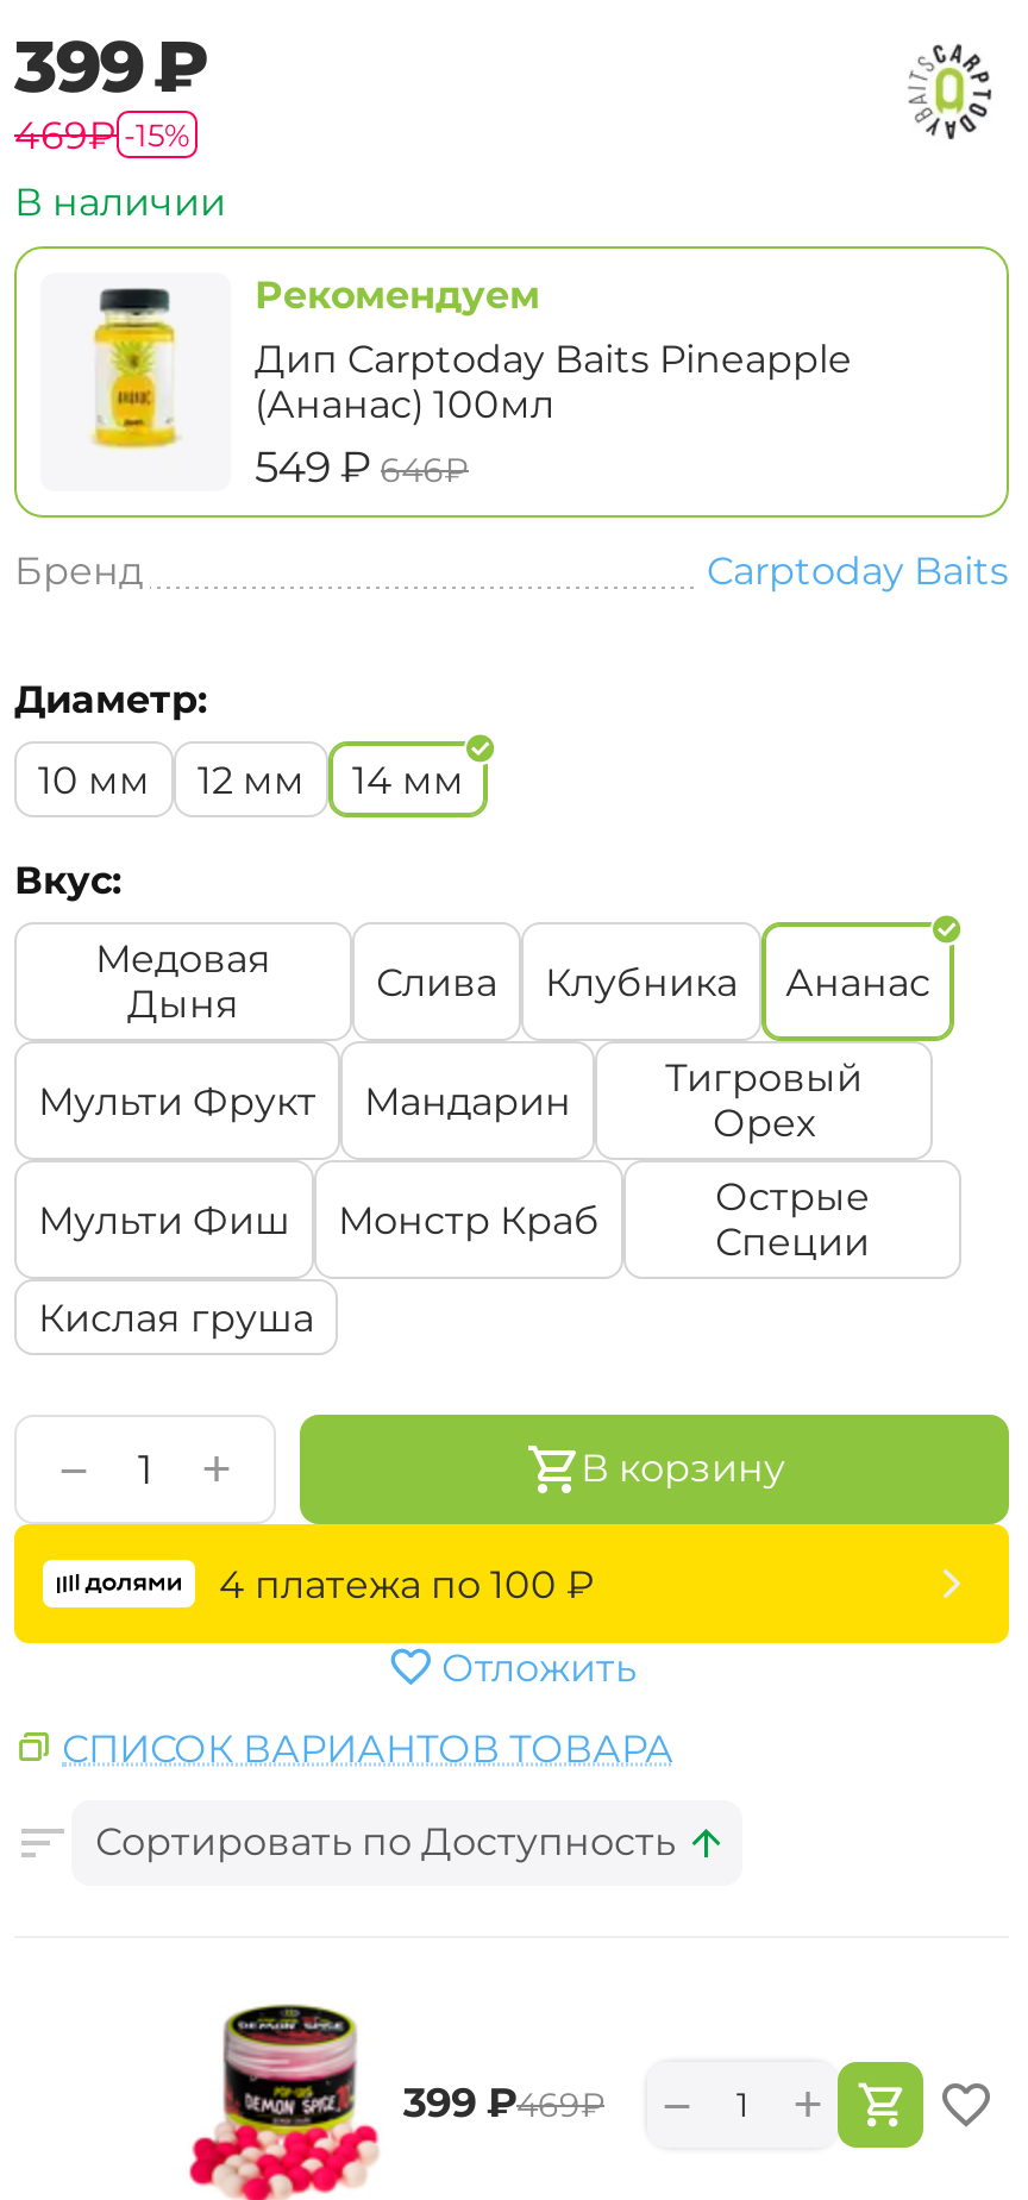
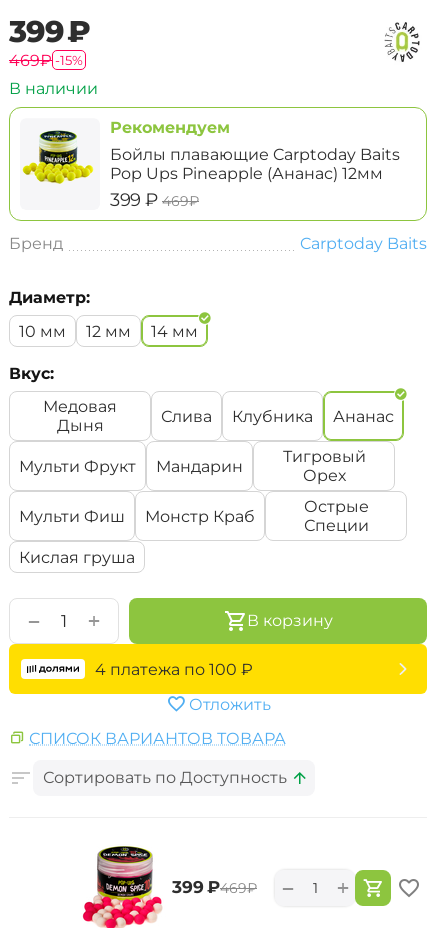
[48,287,852,494] [image] | Дип Carptoday Baits Pineapple | (Ананас) 100мл | ‍549‍ ₽ ‍646‍₽ -> [22,125,400,211] [image] | Бойлы плавающие Carptoday Baits | Pop Ups Pineapple (Ананас) 12мм | ‍399‍ ₽ ‍469‍₽

